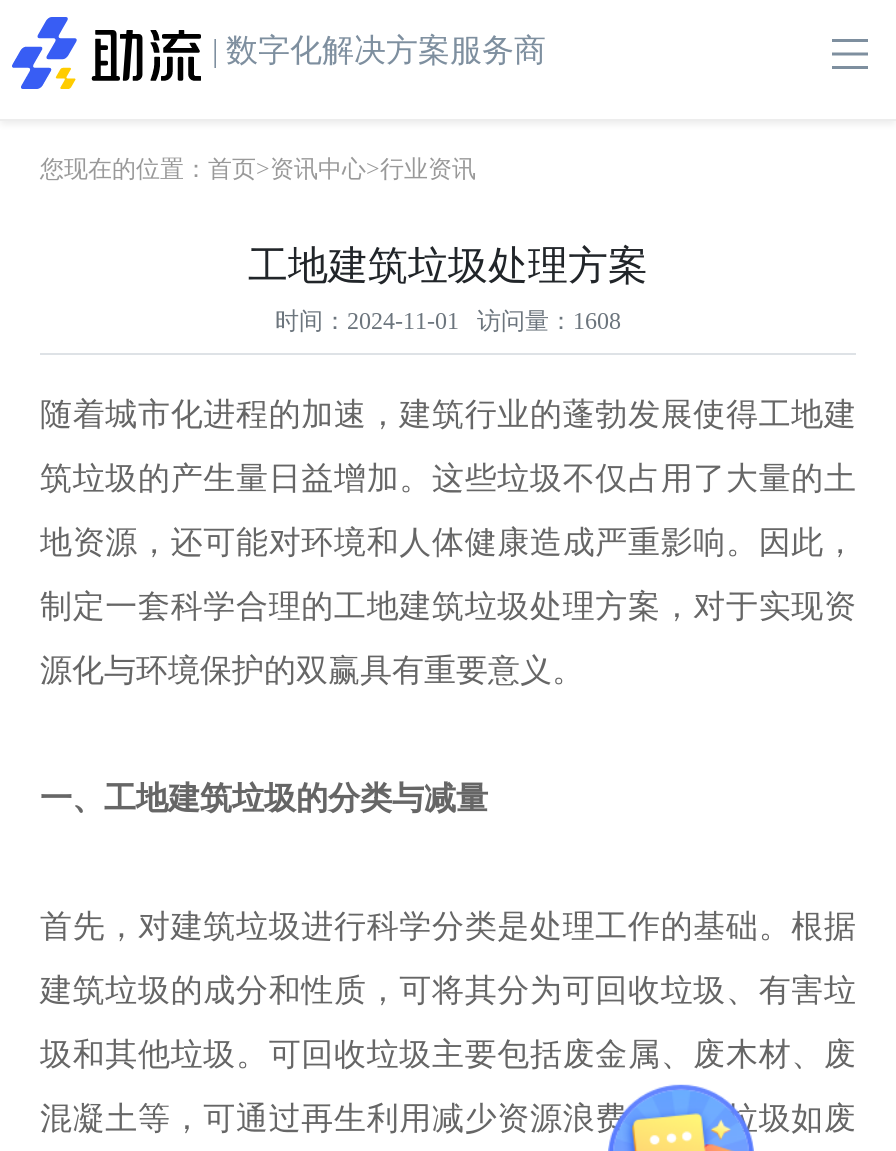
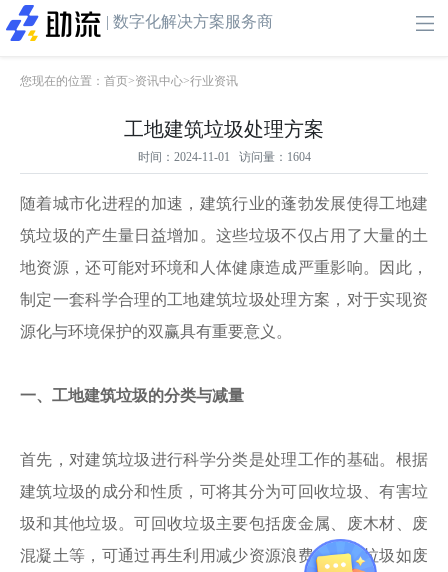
[275,307,621,335] 时间：2024-11-01 访问量：1608 -> [137,150,310,164] 时间：2024-11-01 访问量：1604

